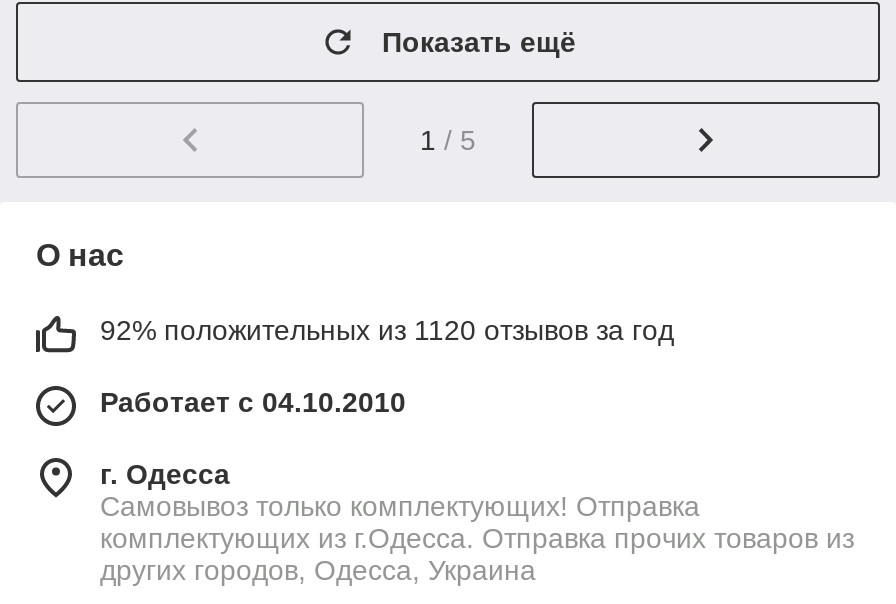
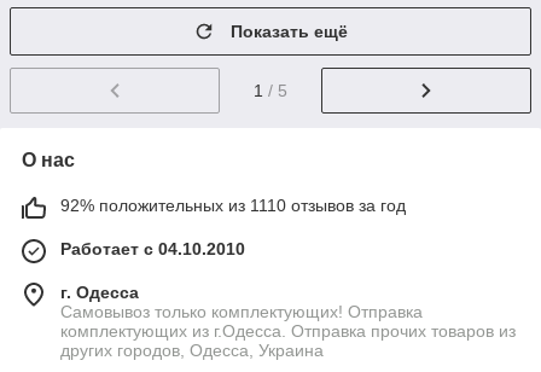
[100,314,674,346] 92% положительных из 1120 отзывов за год -> [60,196,406,215] 92% положительных из 1110 отзывов за год

